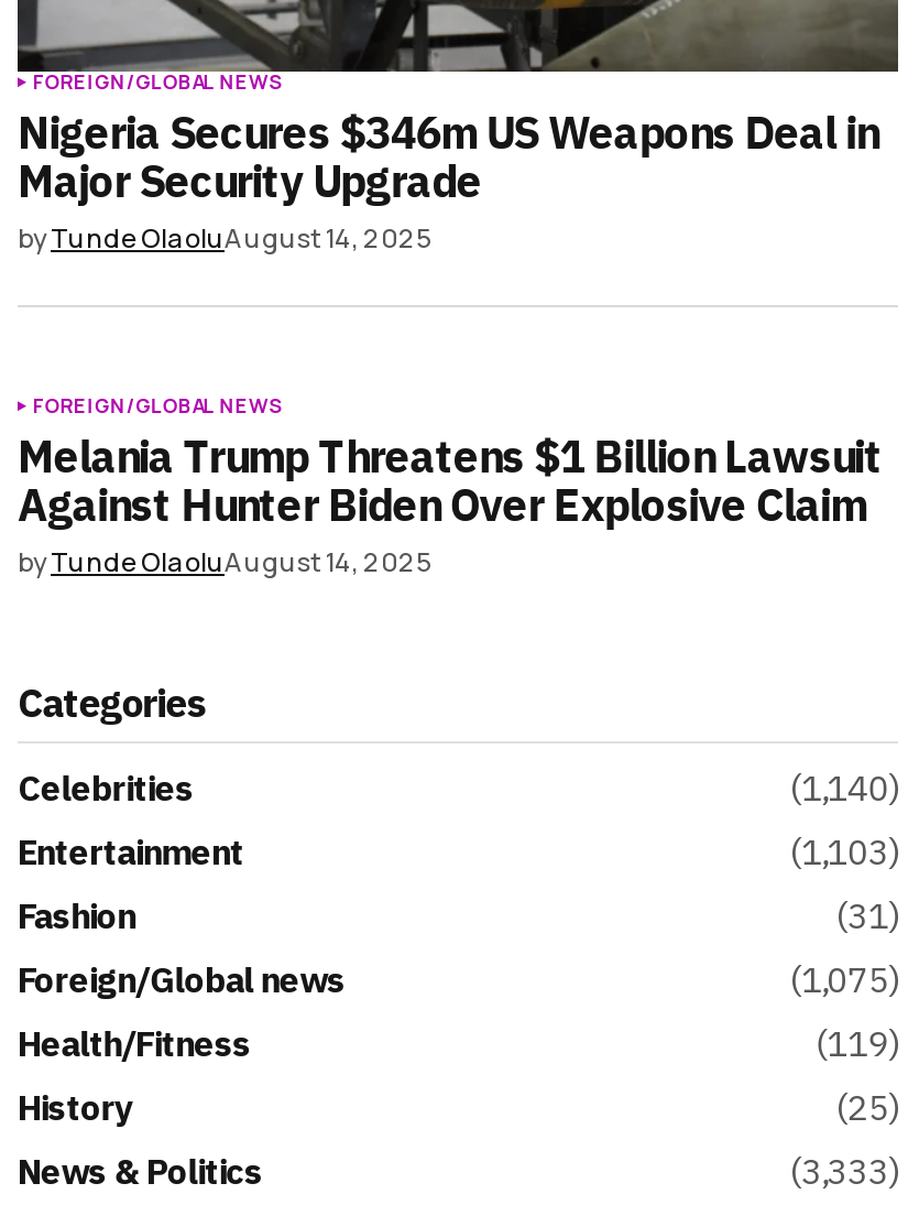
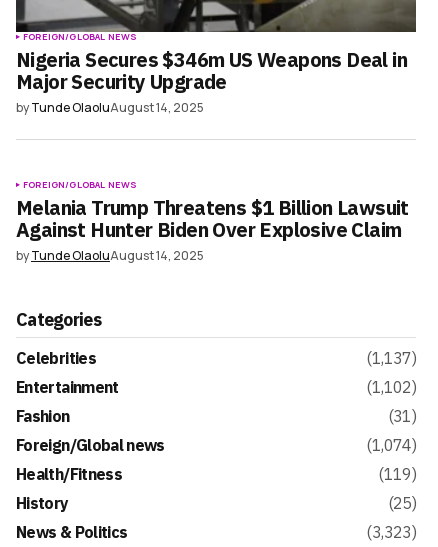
[789,766,898,810] (1,140) -> [366,348,416,368] (1,137)
[789,830,898,874] (1,103) -> [366,377,416,397] (1,102)
[789,958,898,1002] (1,075) -> [366,435,416,455] (1,074)
[789,1149,898,1194] (3,333) -> [366,522,416,542] (3,323)

